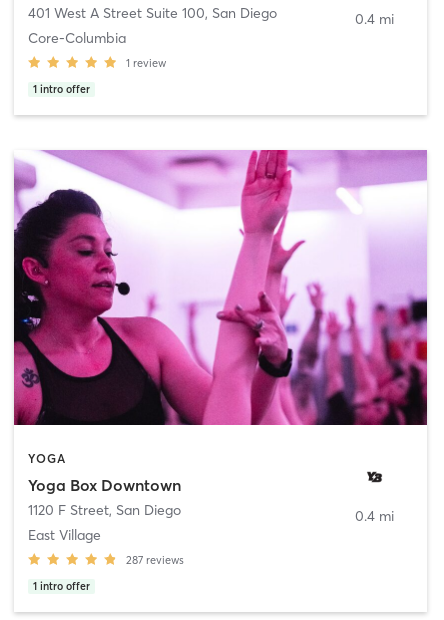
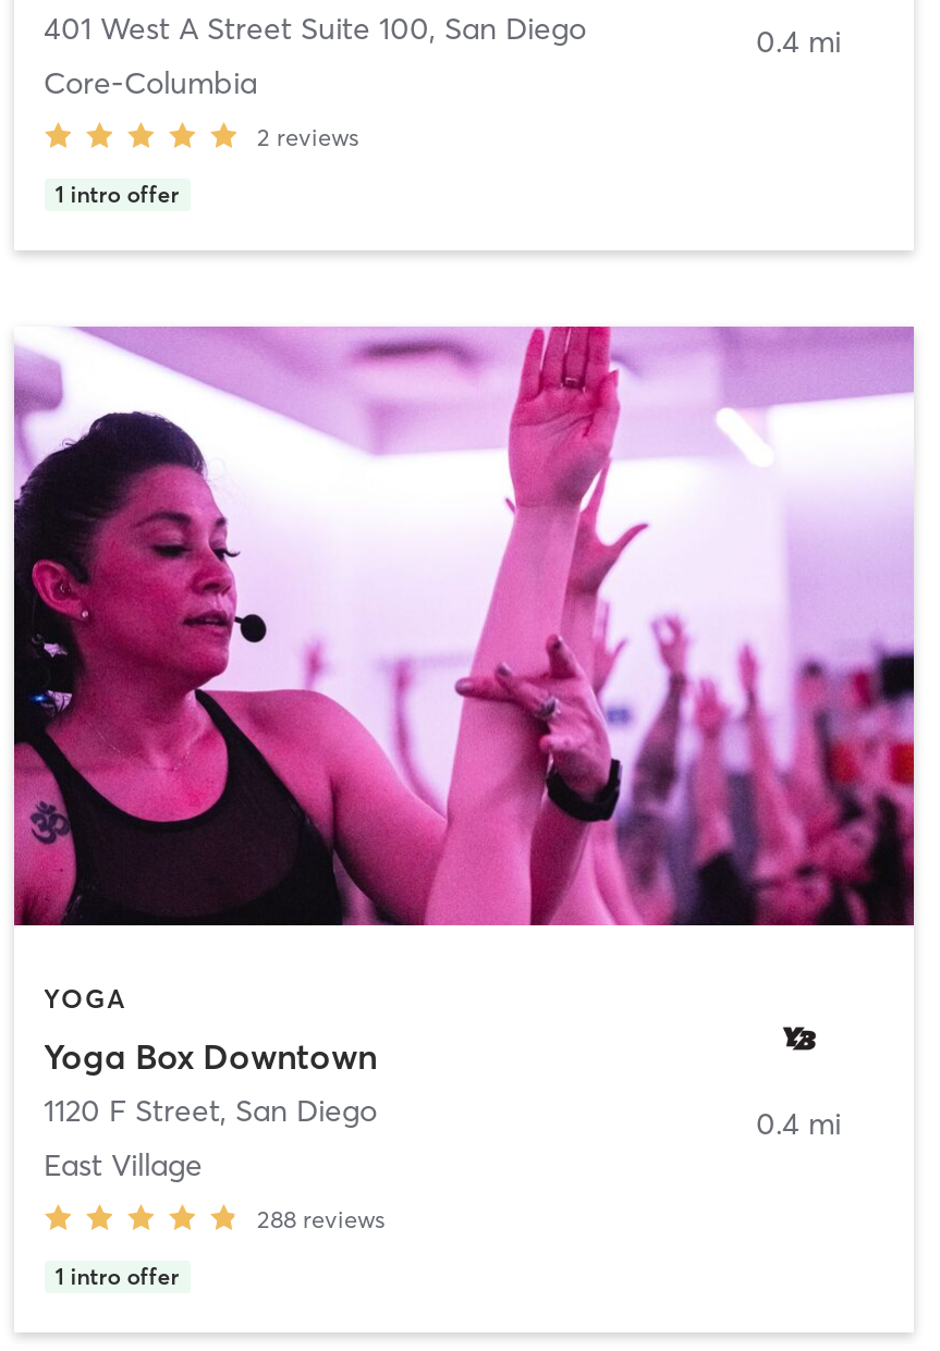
[125,56,165,70] 1 review -> [257,121,359,152] 2 reviews
[125,553,183,567] 287 reviews -> [257,1204,386,1235] 288 reviews

